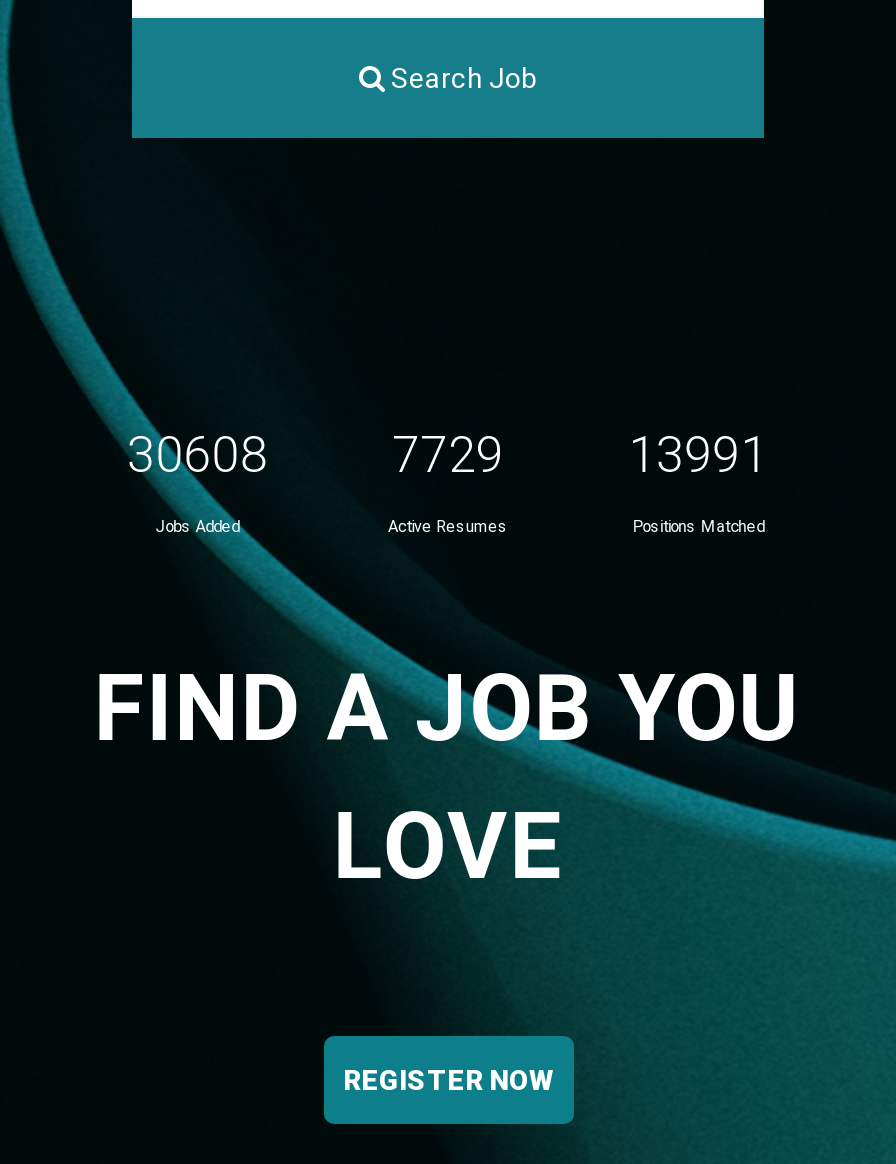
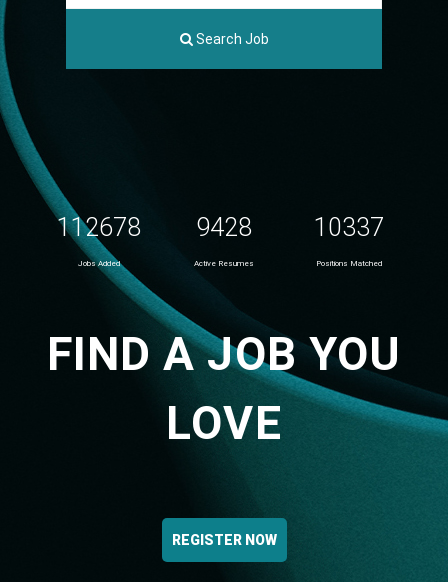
[127,426,267,484] 30608 -> [57,213,141,242] 112678
[392,426,504,484] 7729 -> [196,213,252,242] 9428
[628,426,768,484] 13991 -> [314,213,384,242] 10337

